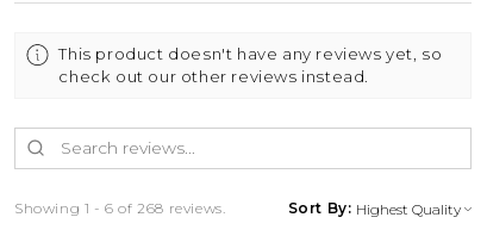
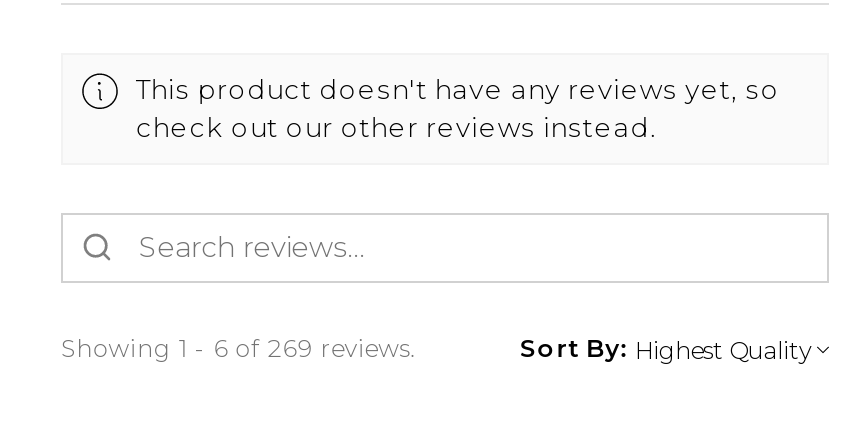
[14,199,226,217] Showing 1 - 6 of 268 reviews. -> [61,333,416,363] Showing 1 - 6 of 269 reviews.

